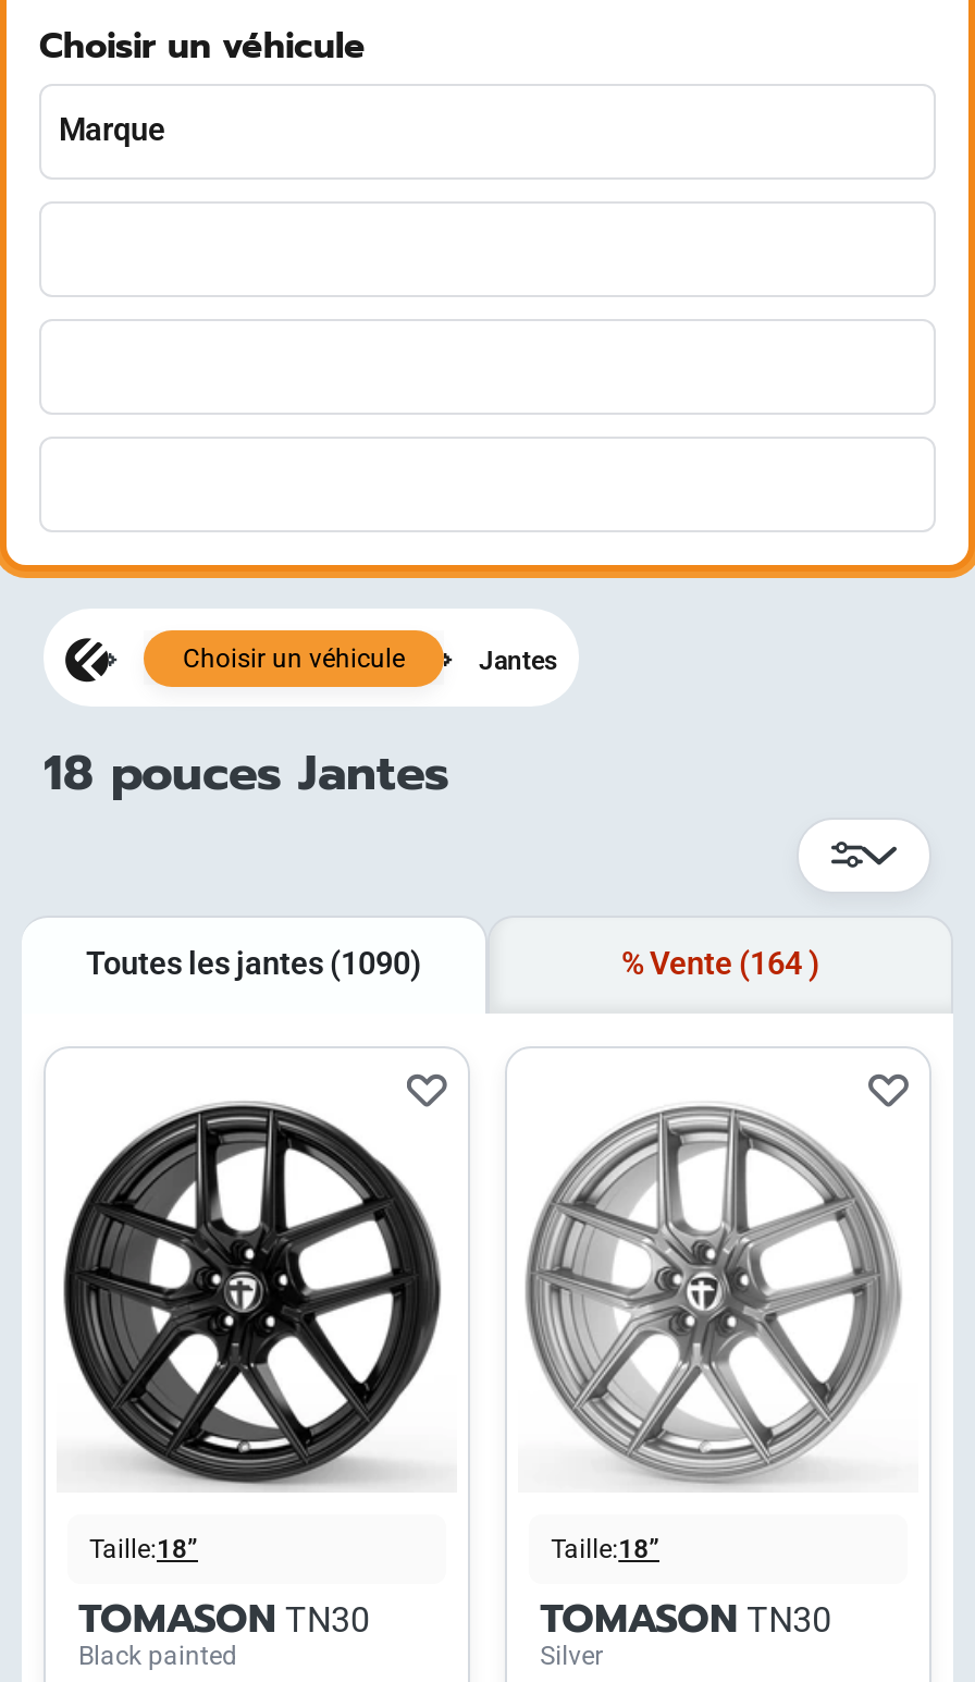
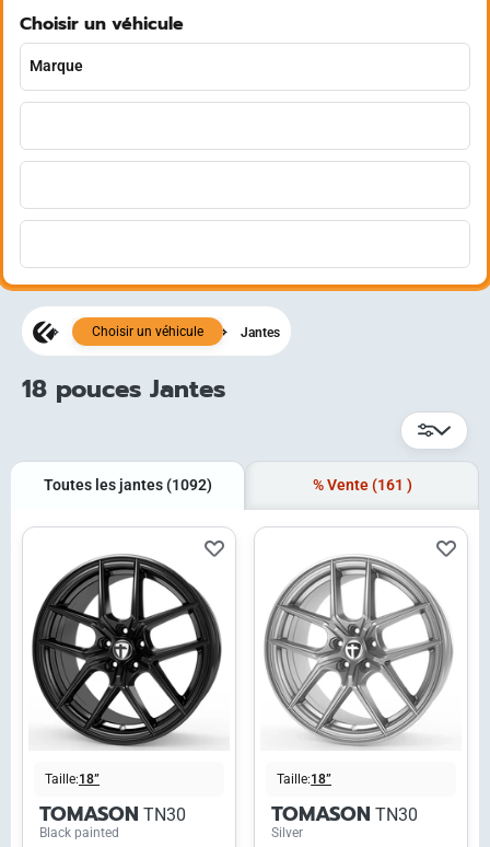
[86,946,421,983] Toutes les jantes (1090) -> [43,476,212,495] Toutes les jantes (1092)
[621,946,819,983] % Vente (164) -> [312,476,412,495] % Vente (161)

